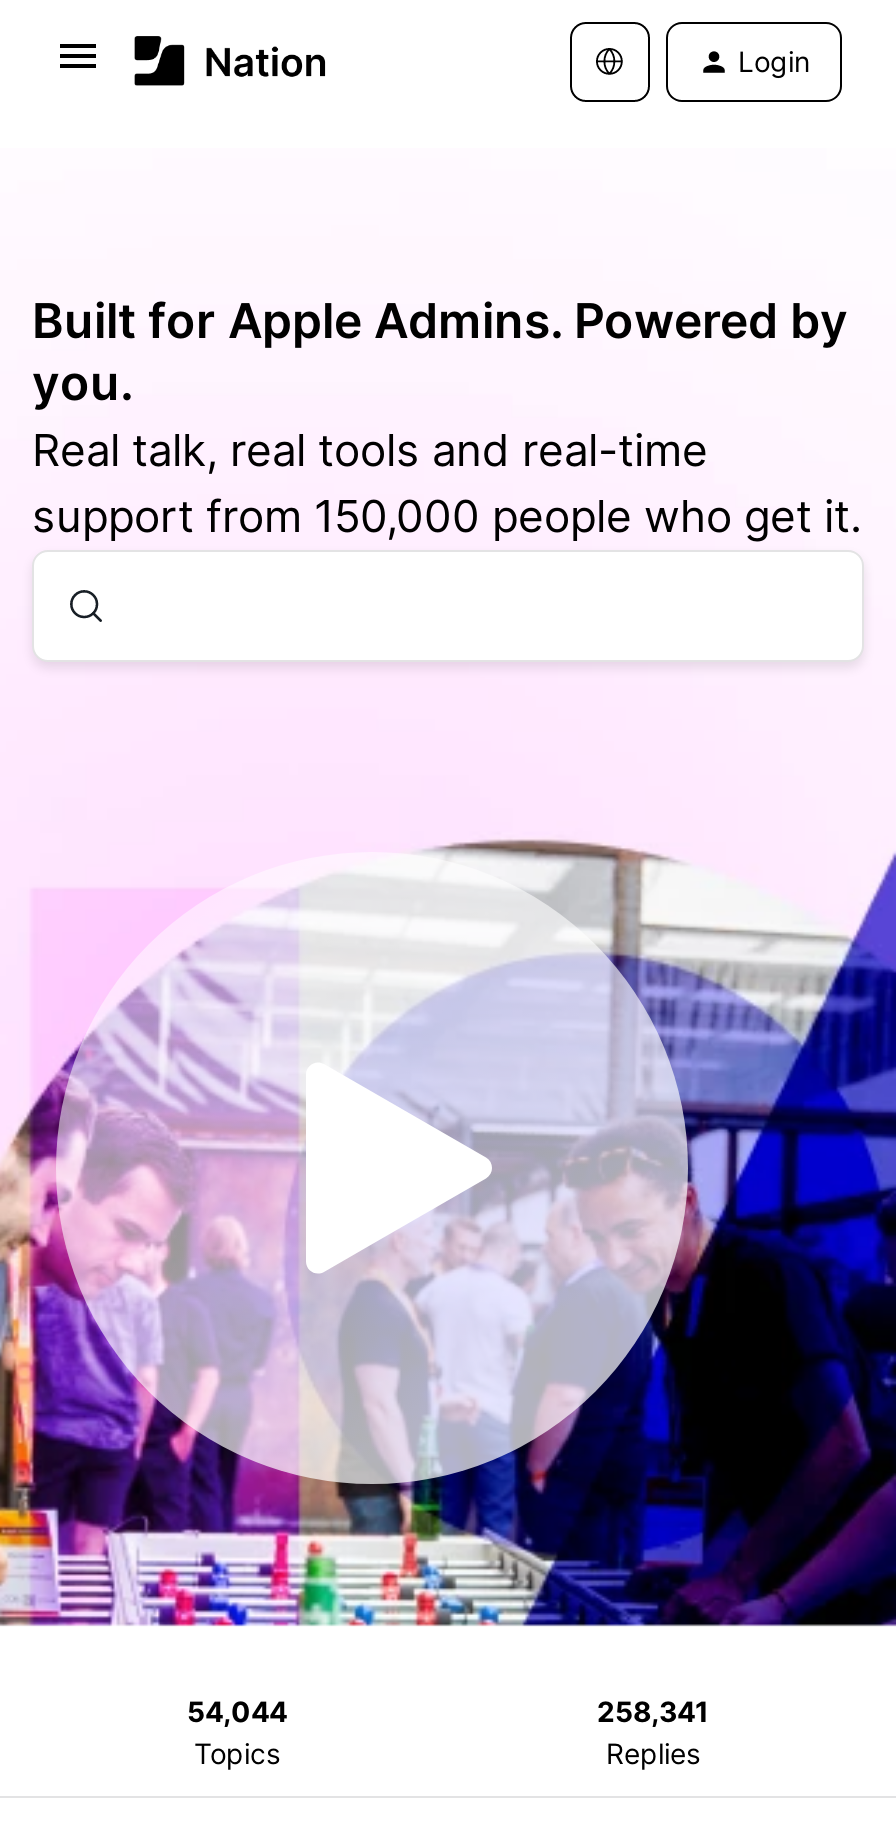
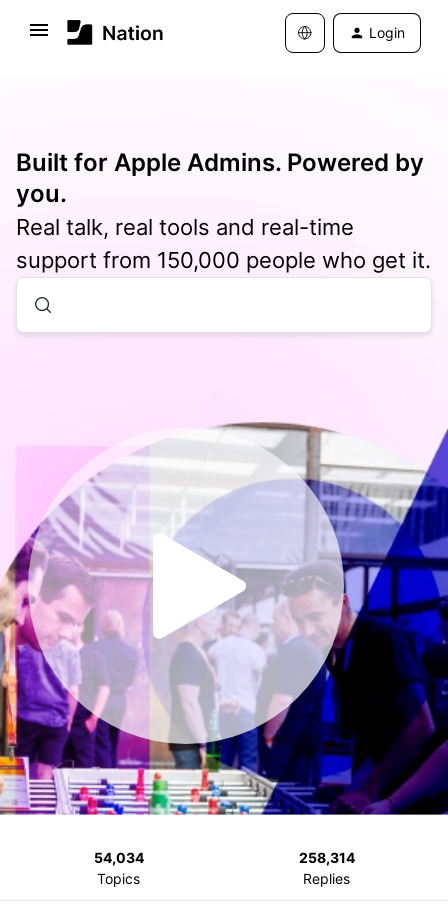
[187,1694,287,1728] 54,044 -> [93,849,143,866] 54,034
[597,1694,709,1728] 258,341 -> [298,849,354,866] 258,314

